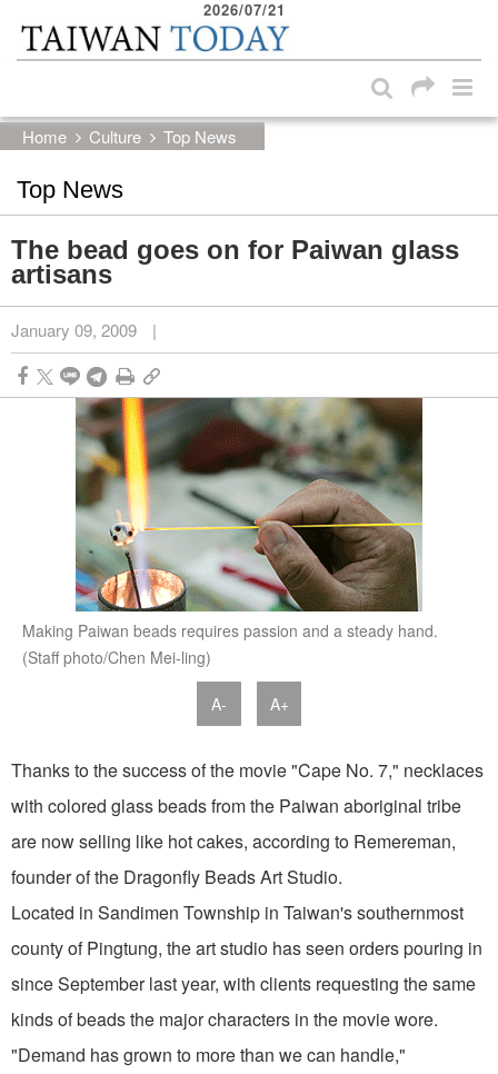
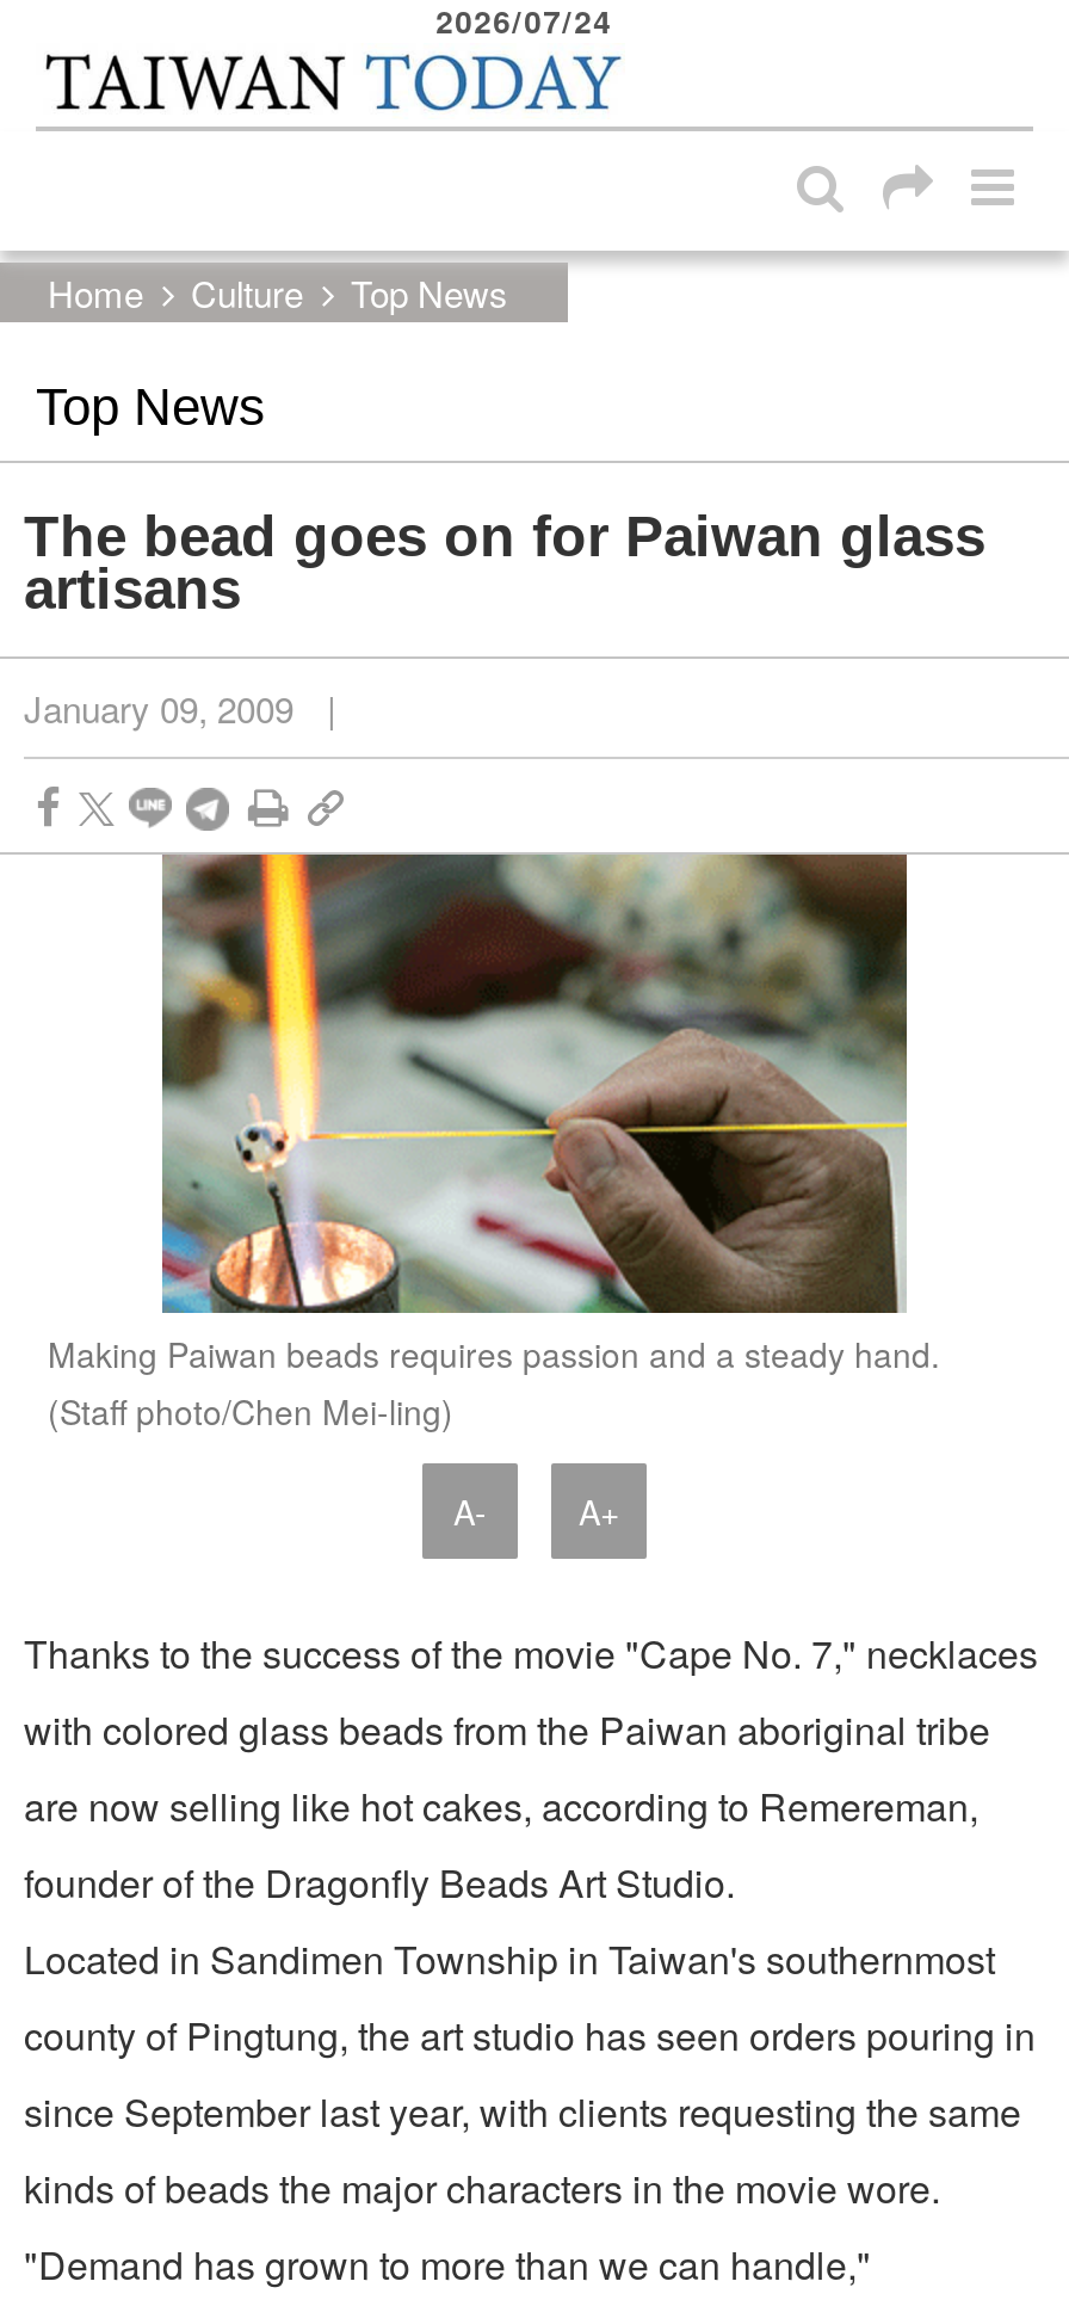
[203,0,285,20] 2026/07/21 -> [436,0,612,43] 2026/07/24

